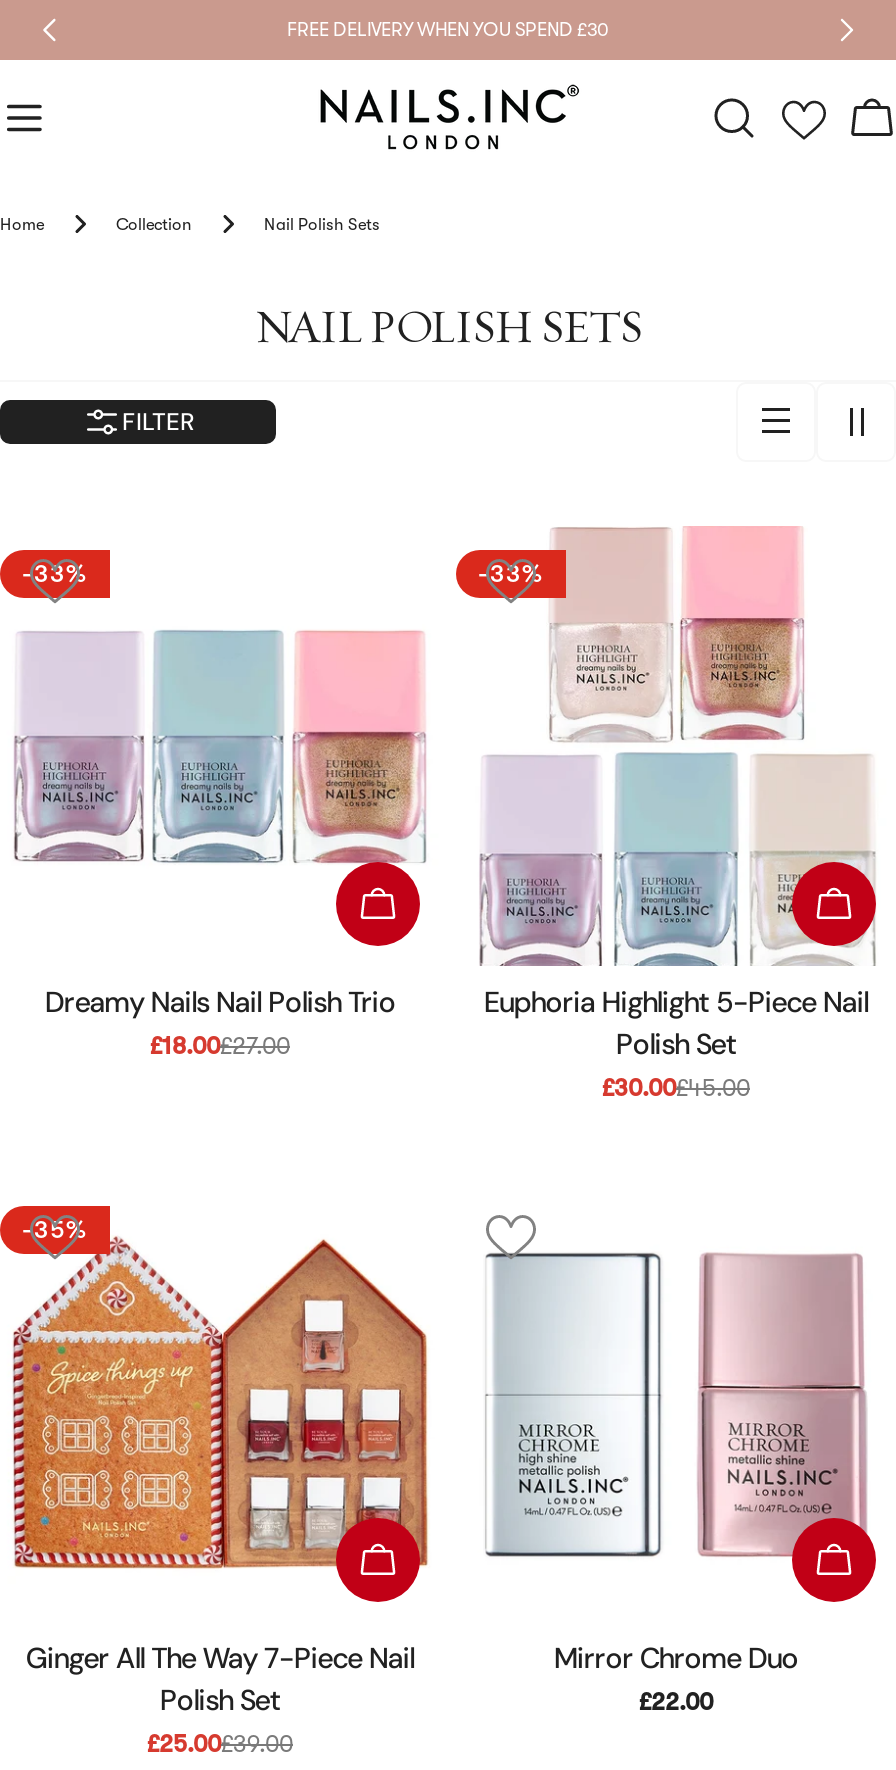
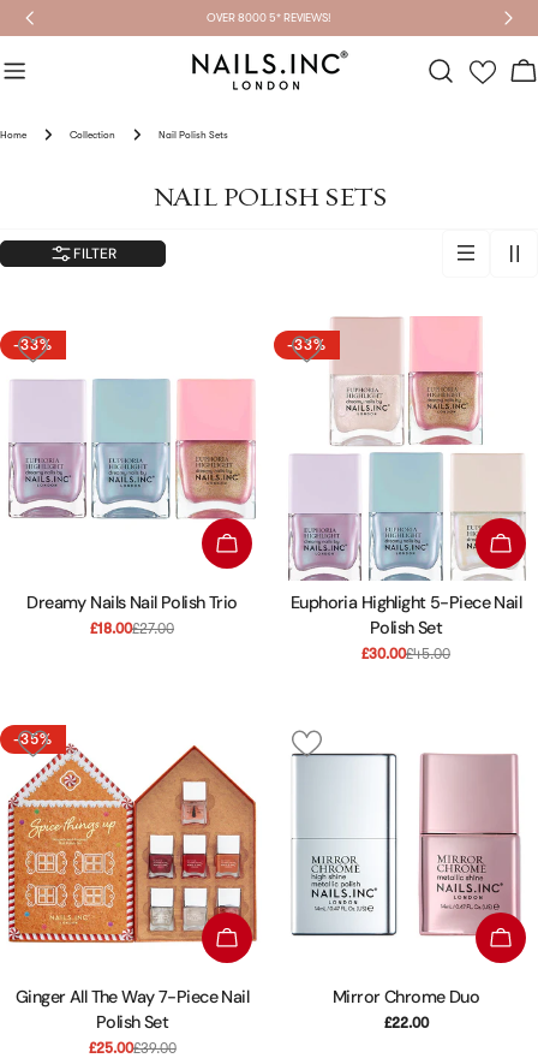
[287,18,609,40] FREE DELIVERY WHEN YOU SPEND £30 -> [207,11,331,24] OVER 8000 5* REVIEWS!

